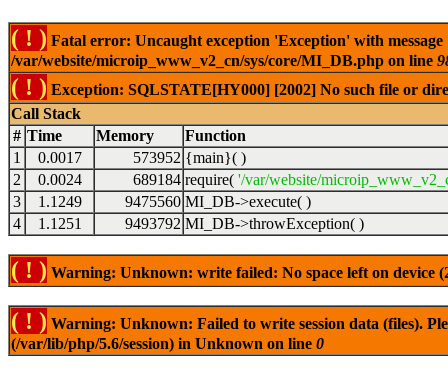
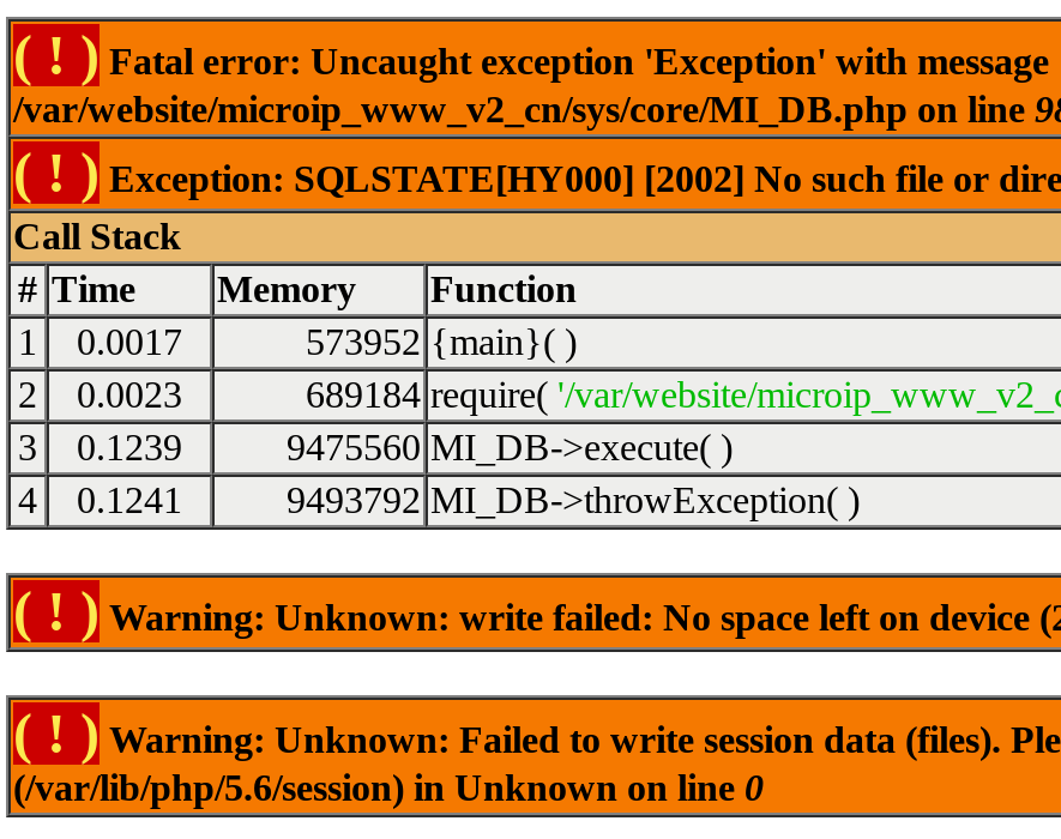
[13,171,81,188] 2 0.0024 -> [18,374,182,415] 2 0.0023
[13,193,81,210] 3 1.1249 -> [18,427,182,467] 3 0.1239
[13,215,81,232] 4 1.1251 -> [18,479,182,520] 4 0.1241

